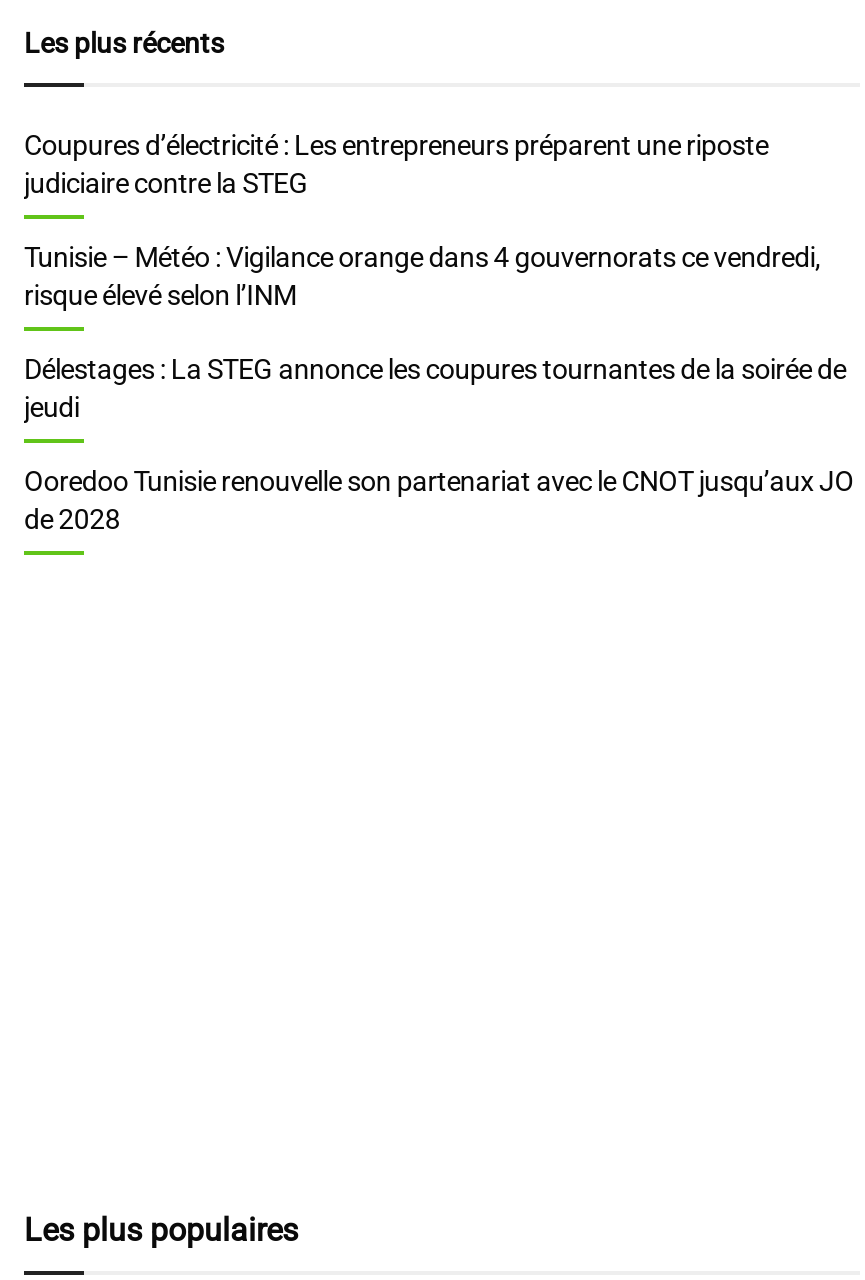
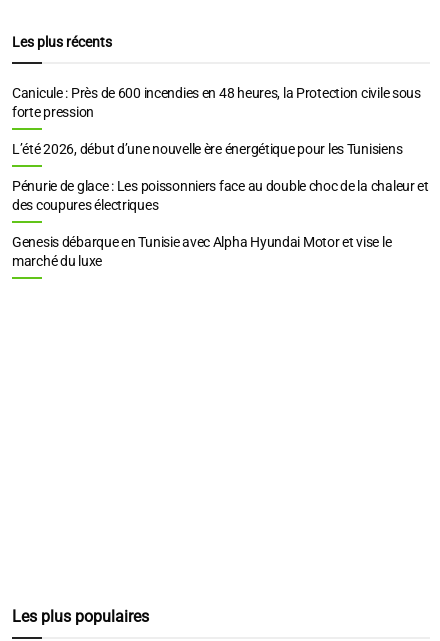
[24,129,768,199] Coupures d’électricité : Les entrepreneurs préparent une riposte | judiciaire contre la STEG -> [12,85,421,120] Canicule : Près de 600 incendies en 48 heures, la Protection civile sous | forte pression
[24,241,820,311] Tunisie – Météo : Vigilance orange dans 4 gouvernorats ce vendredi, | risque élevé selon l’INM -> [12,141,402,157] L’été 2026, début d’une nouvelle ère énergétique pour les Tunisiens
[24,353,846,423] Délestages : La STEG annonce les coupures tournantes de la soirée de | jeudi -> [12,178,429,213] Pénurie de glace : Les poissonniers face au double choc de la chaleur et | des coupures électriques
[24,465,854,535] Ooredoo Tunisie renouvelle son partenariat avec le CNOT jusqu’aux JO | de 2028 -> [12,234,391,269] Genesis débarque en Tunisie avec Alpha Hyundai Motor et vise le | marché du luxe

